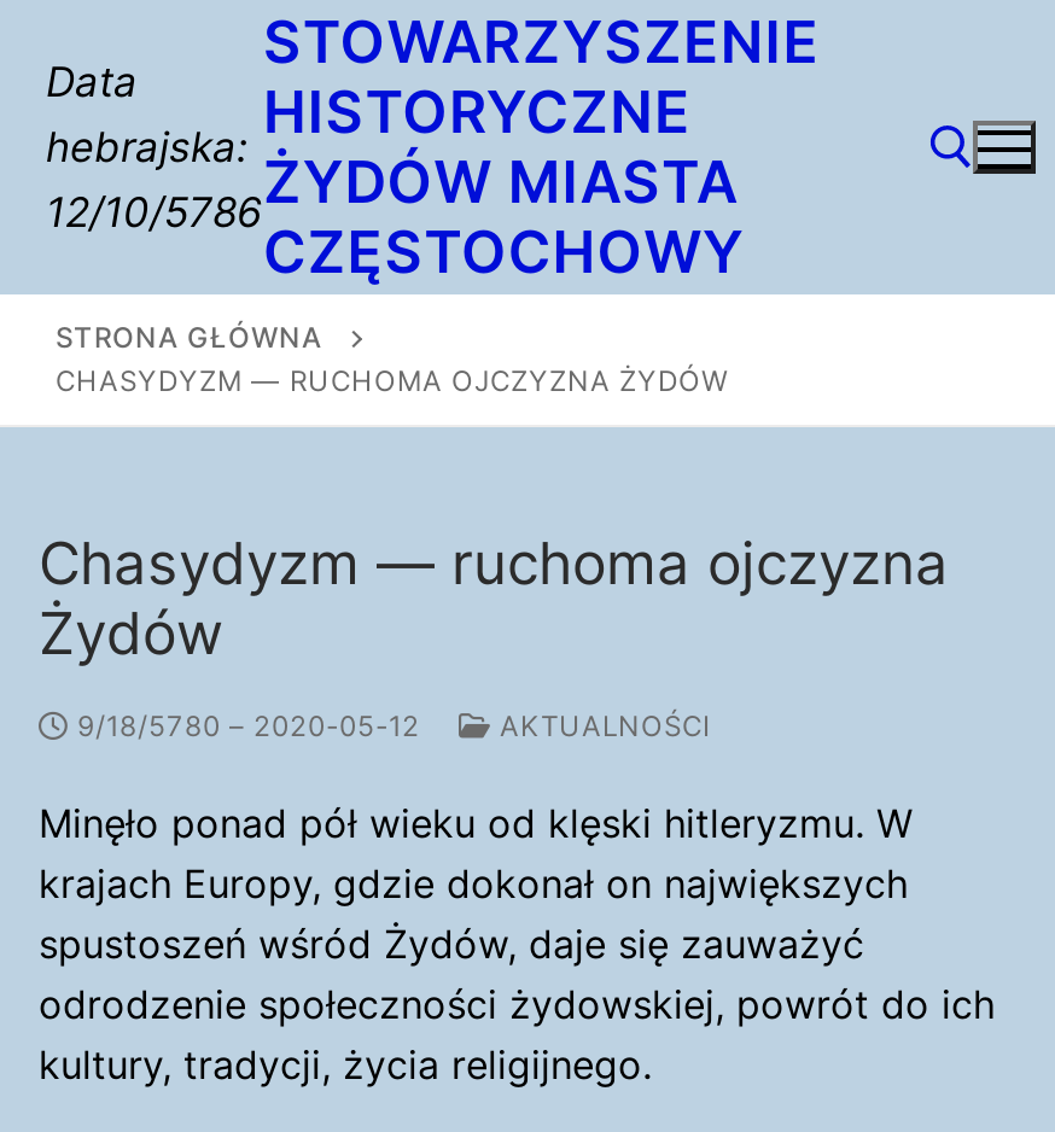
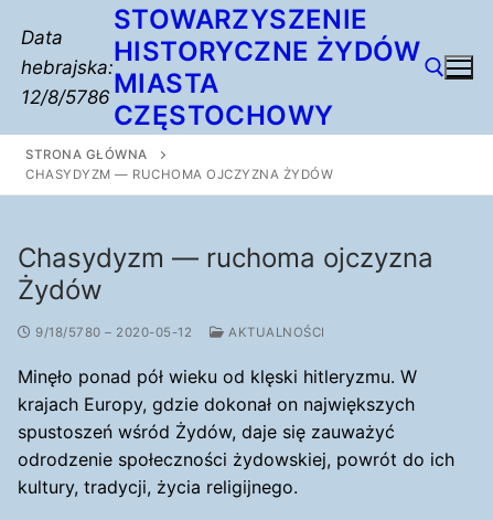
[46,187,263,235] 12/10/5786 -> [21,86,110,108] 12/8/5786

